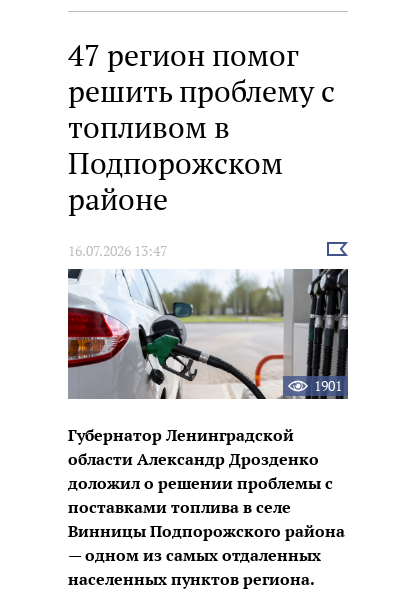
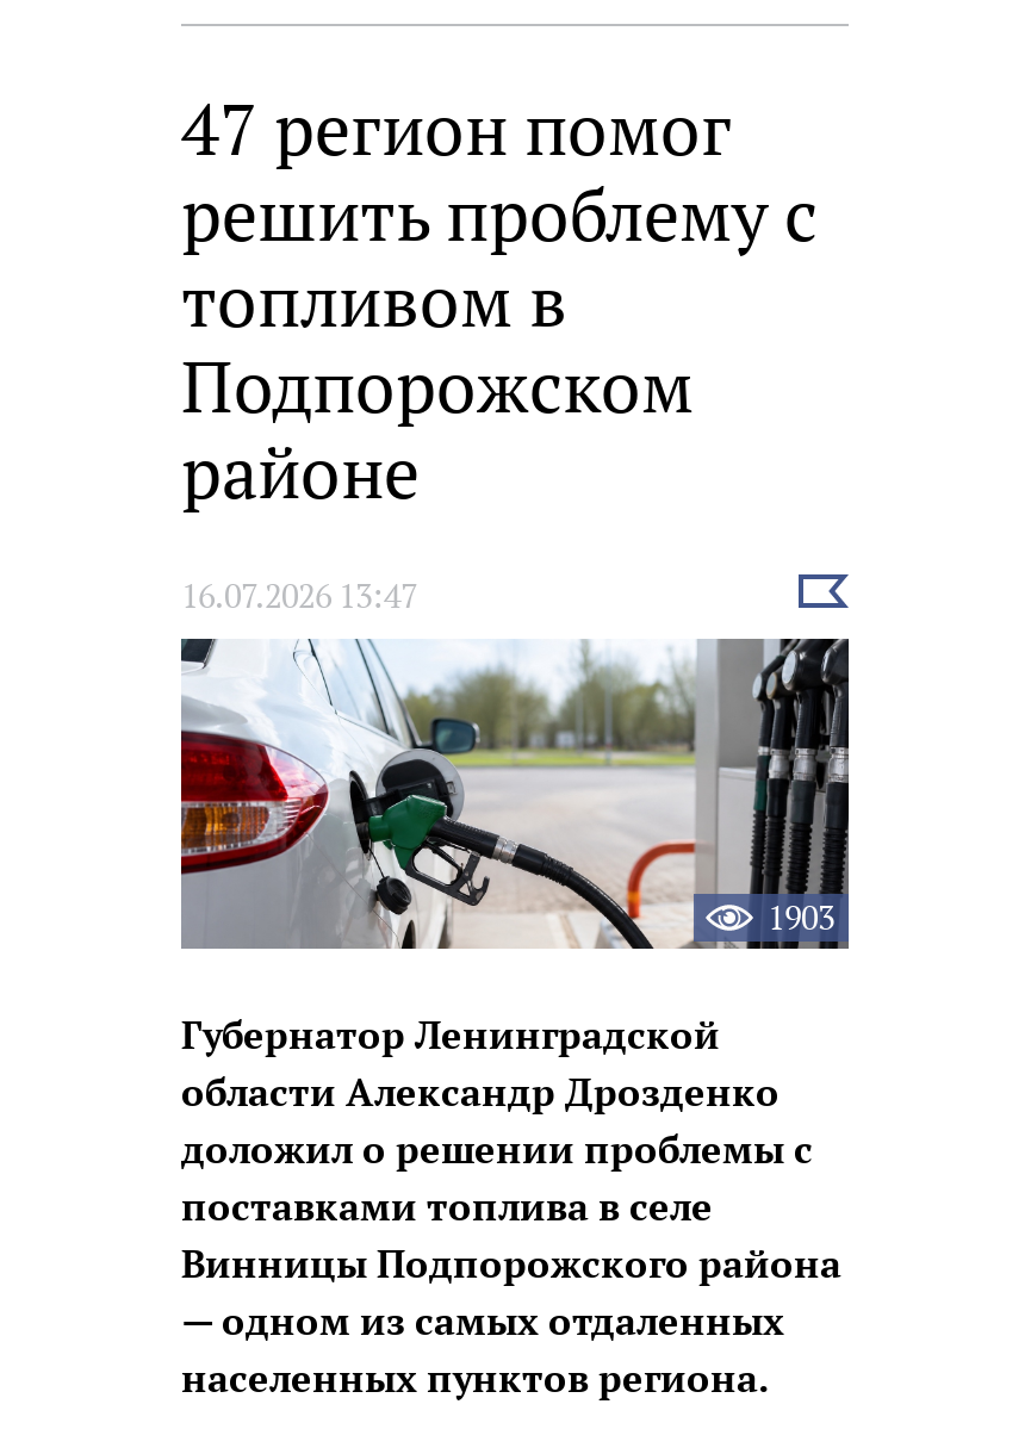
[314,376,342,395] 1901 -> [768,894,834,940] 1903

